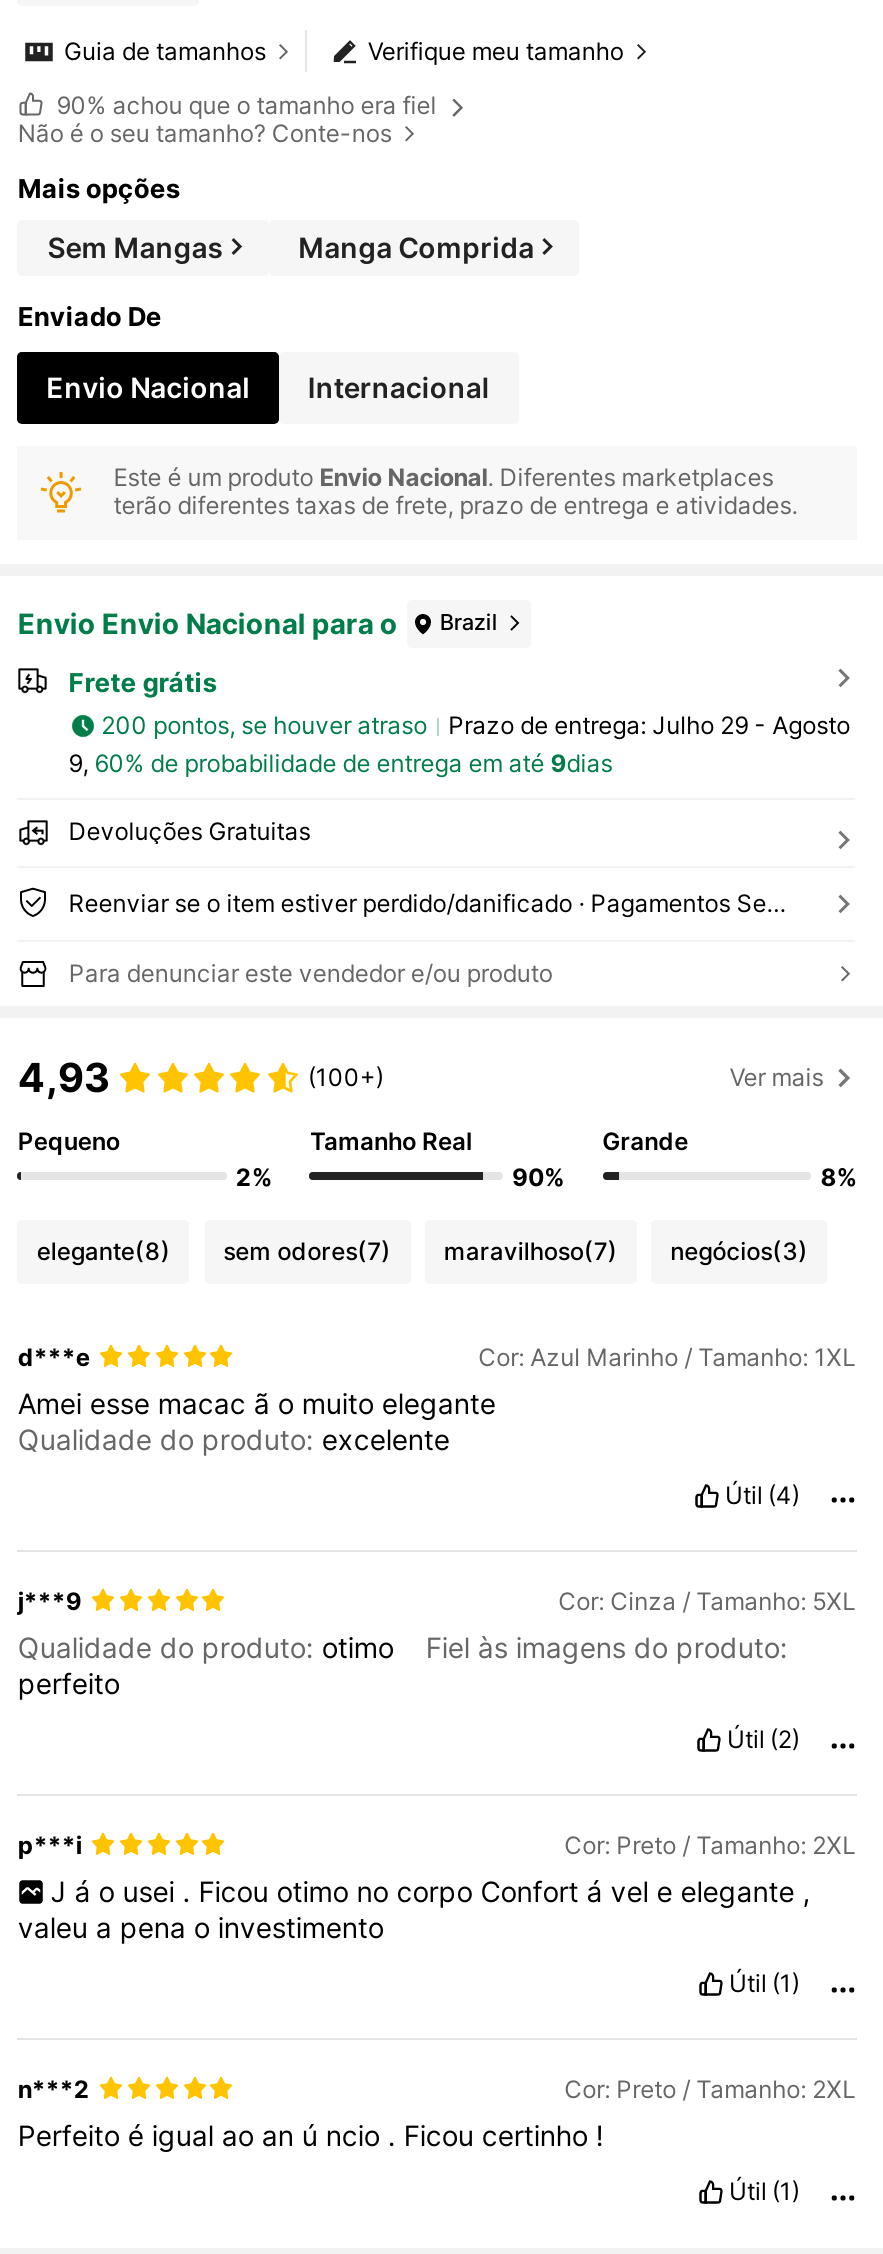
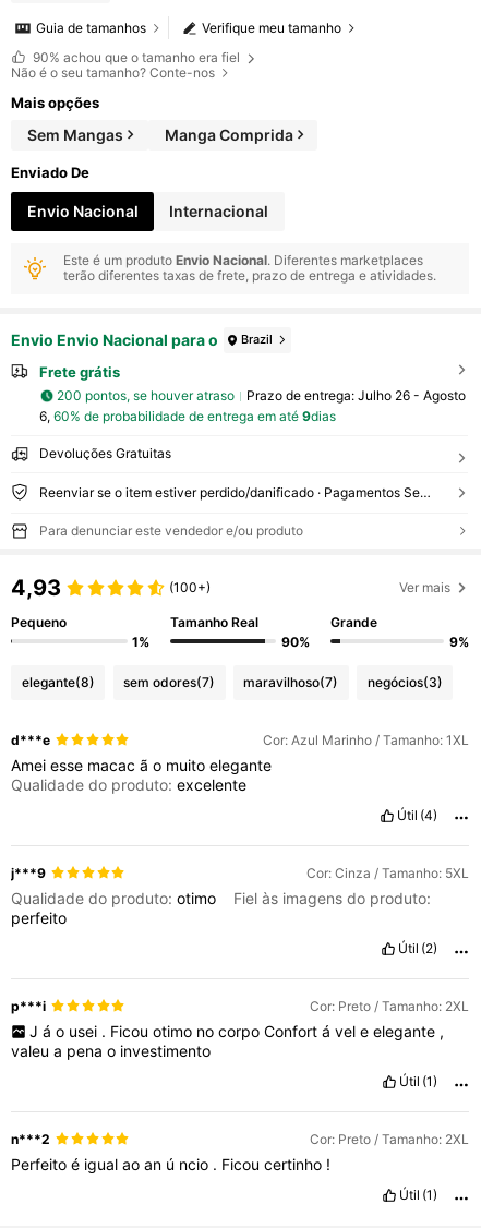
[448,711,850,741] Prazo de entrega: Julho 29 - Agosto -> [246,388,465,404] Prazo de entrega: Julho 26 - Agosto
[68,748,612,778] 9, 60% de probabilidade de entrega em até 9dias -> [39,408,336,424] 6, 60% de probabilidade de entrega em até 9dias
[236,1161,272,1191] 2% -> [132,633,150,649] 1%
[820,1161,856,1191] 8% -> [449,633,469,649] 9%

